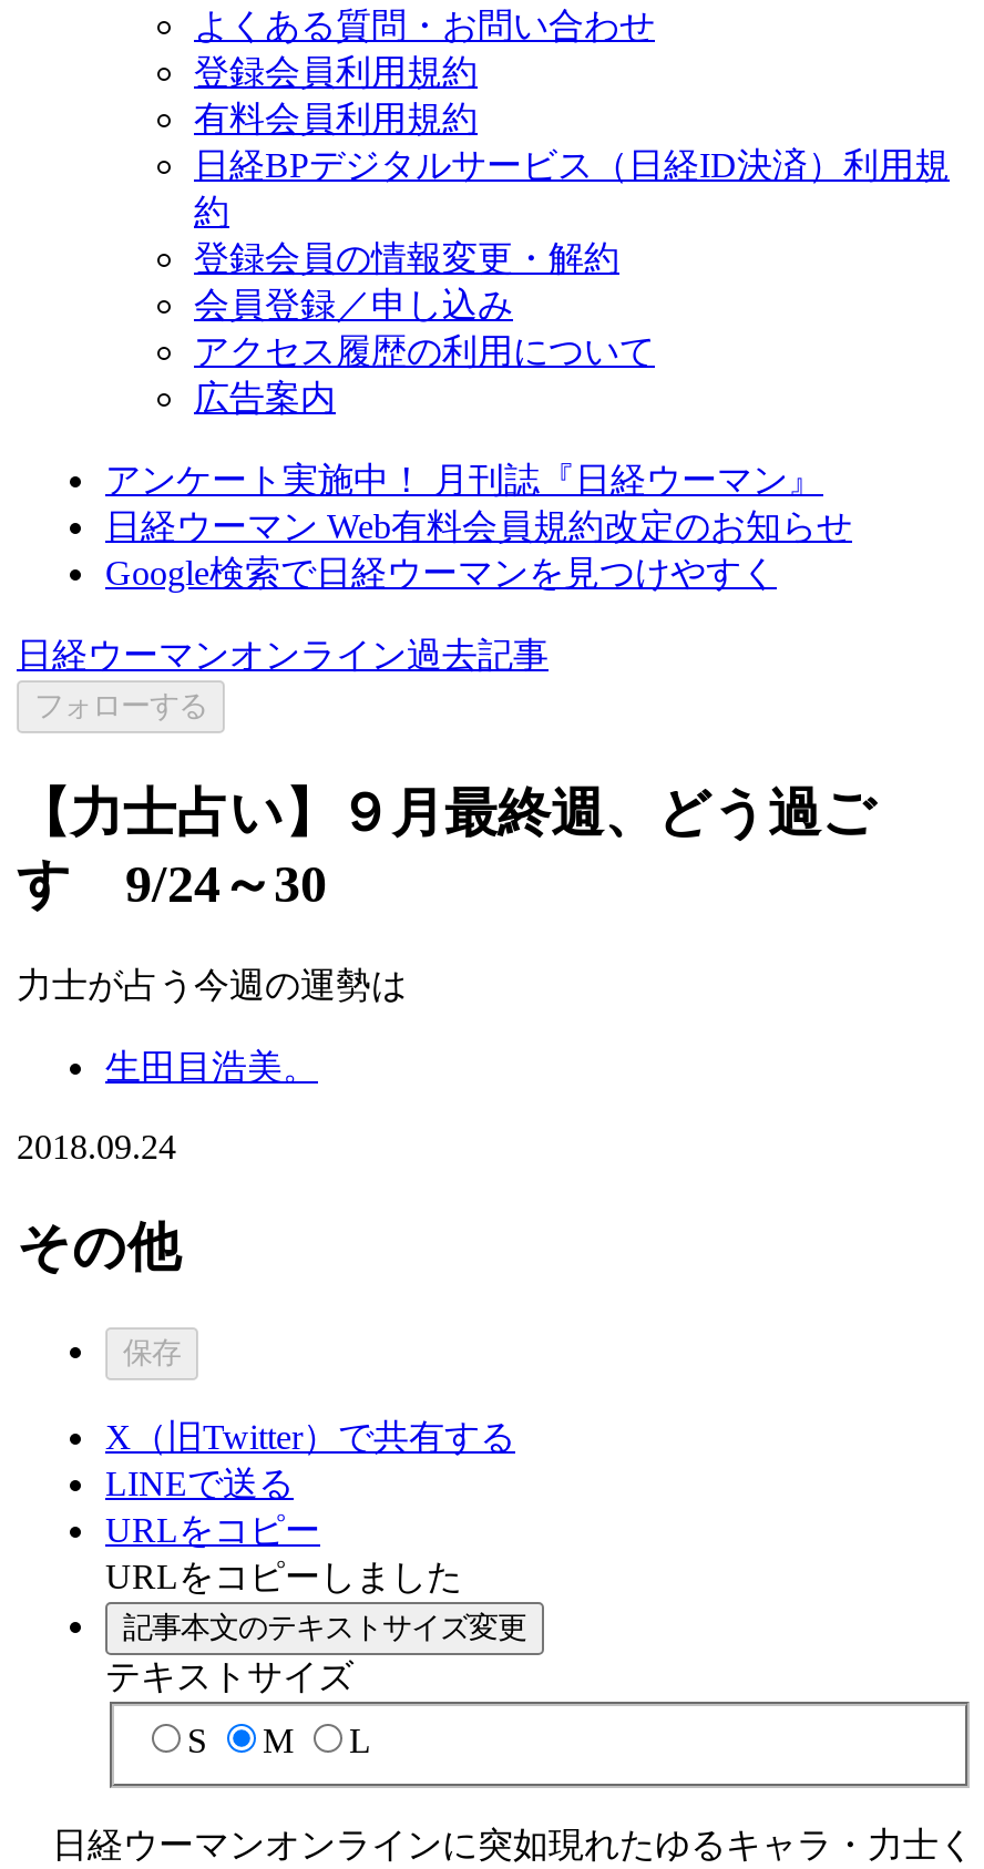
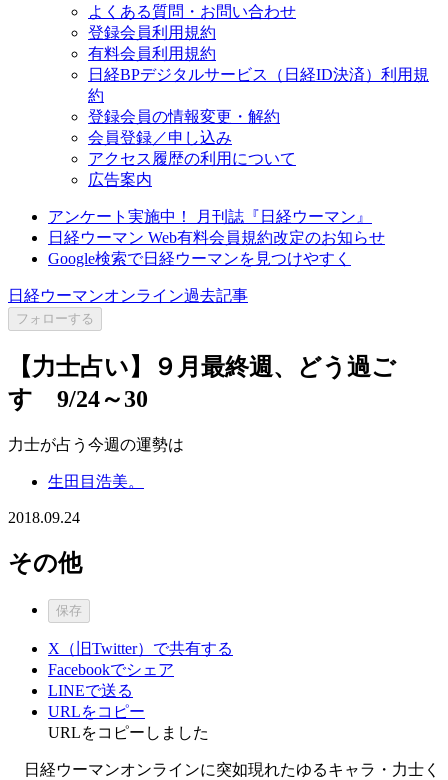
none -> [48,661,174,678] Facebookでシェア
moved [105,1464,462,1594] -> [48,682,209,741]: LINEで送る | URLをコピー | URLをコピーしました
[105,1610,526,1760] 記事本文のテキストサイズ変更 | テキストサイズ | S | M | L -> none

